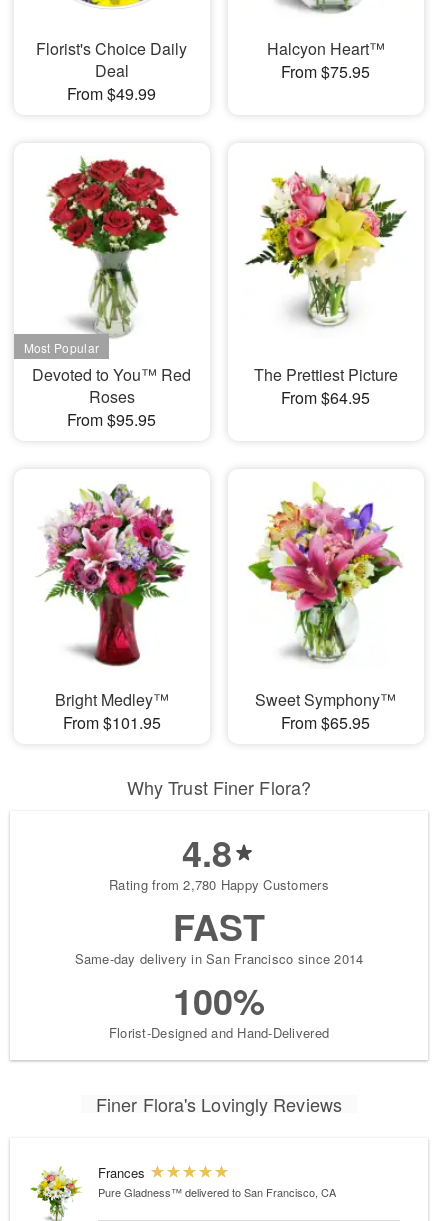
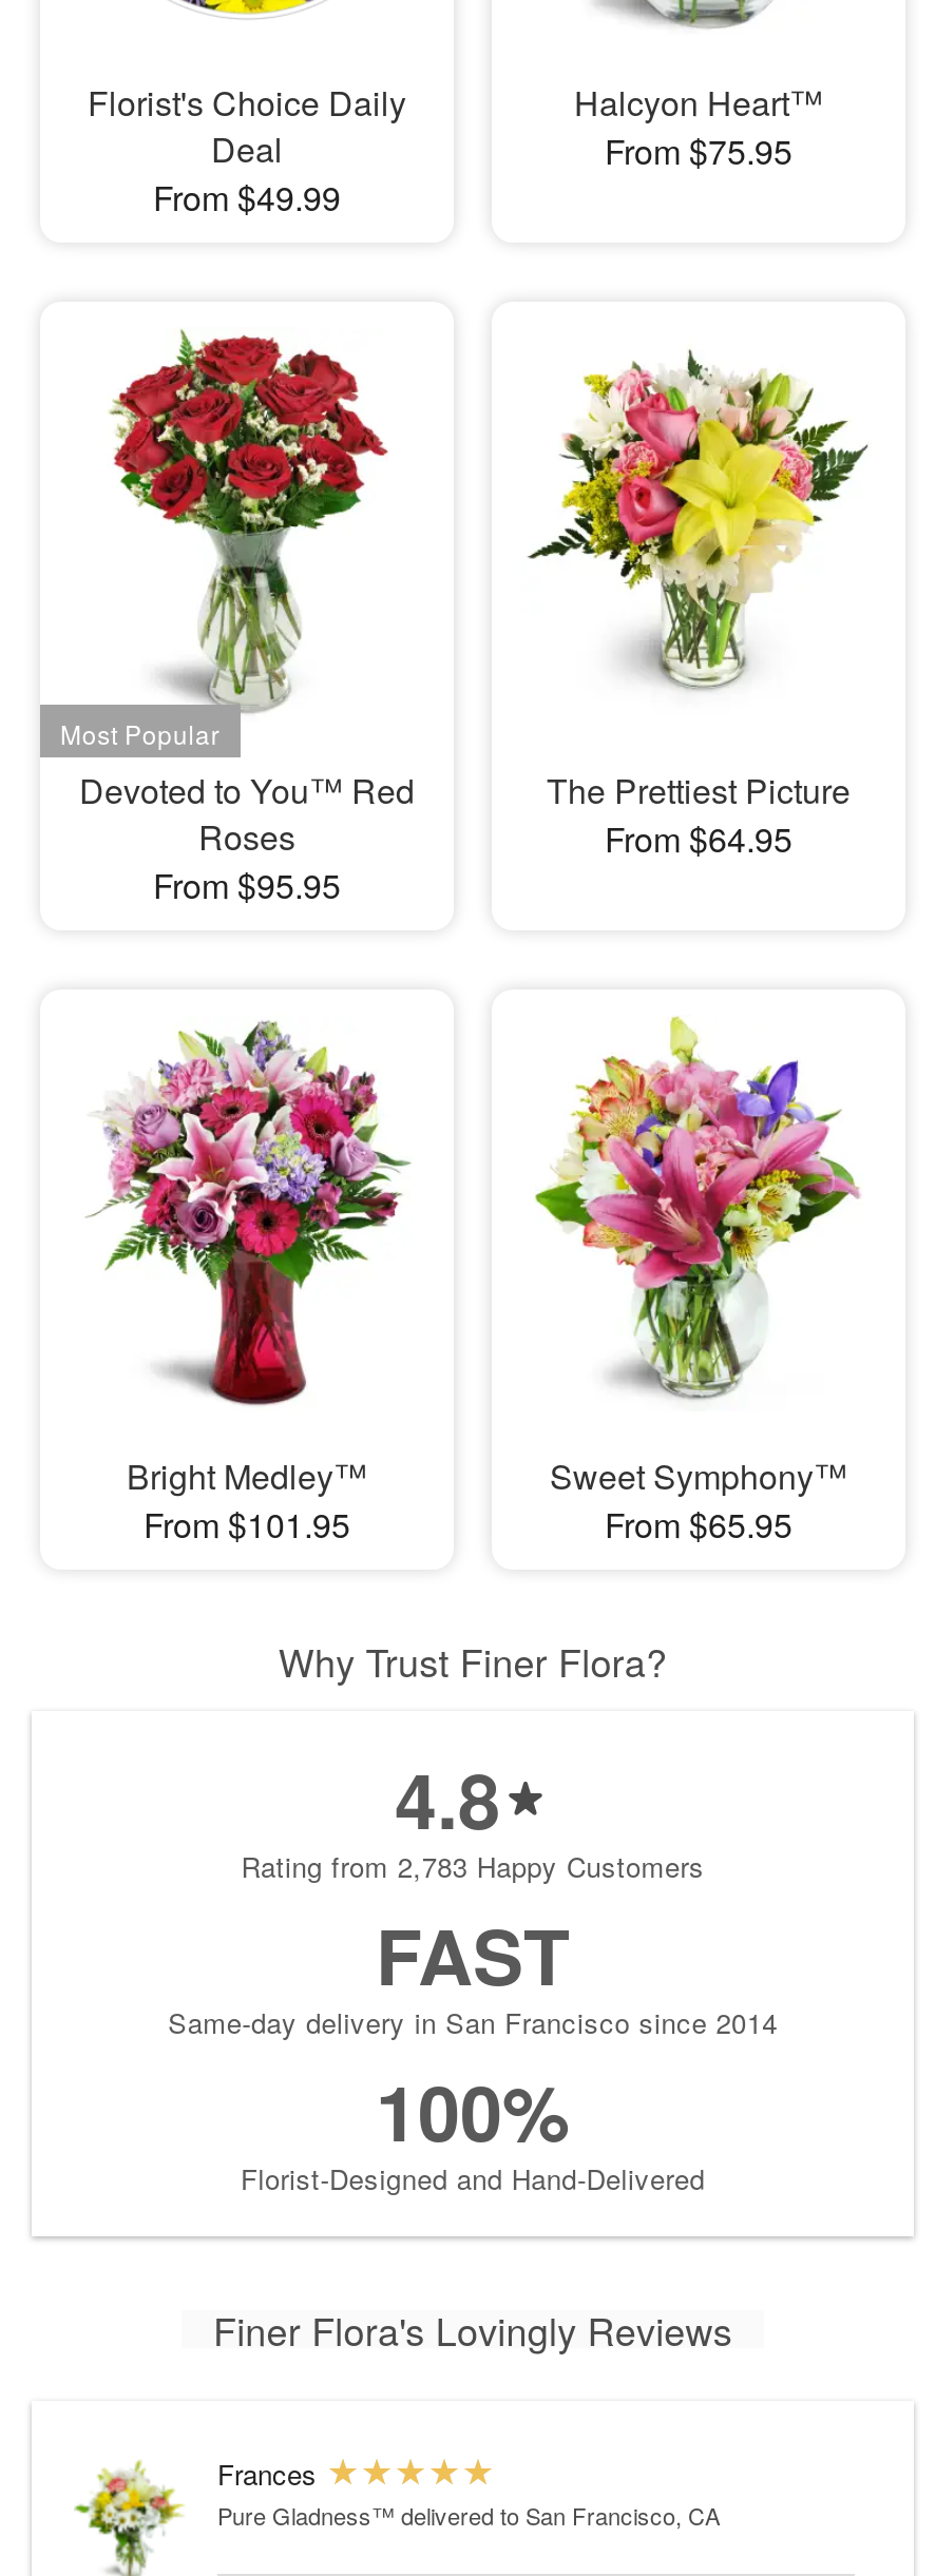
[109,875,329,894] Rating from 2,780 Happy Customers -> [241,1846,704,1887] Rating from 2,783 Happy Customers

